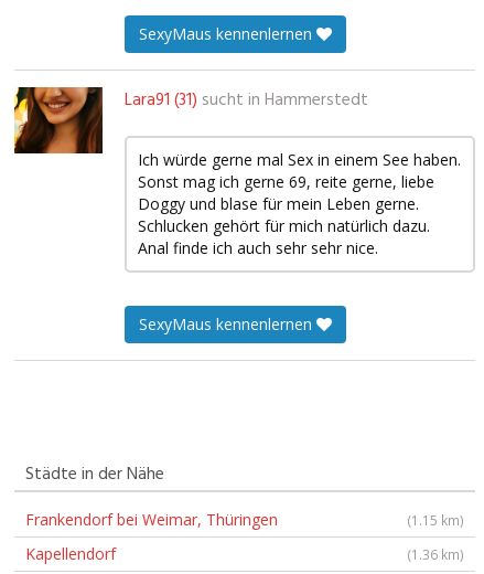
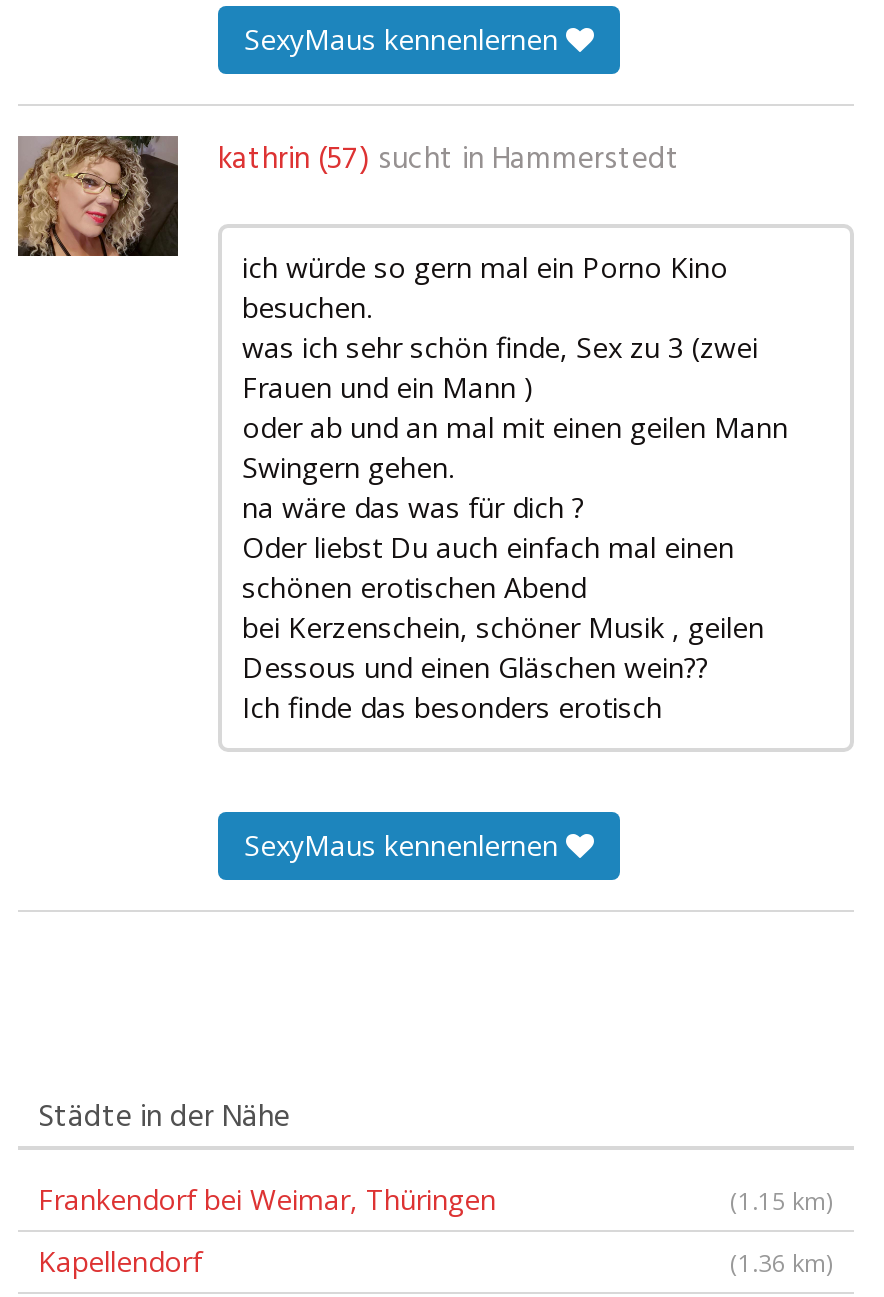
[13,86,368,155] [image] | Lara91 (31) sucht in Hammerstedt -> [16,134,680,258] [image] | kathrin (57) sucht in Hammerstedt
[138,148,461,258] Ich würde gerne mal Sex in einem See haben. | Sonst mag ich gerne 69, reite gerne, liebe | Doggy und blase für mein Leben gerne. | Schlucken gehört für mich natürlich dazu. | Anal finde ich auch sehr sehr nice. -> [242,247,788,725] ich würde so gern mal ein Porno Kino | besuchen. | was ich sehr schön finde, Sex zu 3 (zwei | Frauen und ein Mann ) | oder ab und an mal mit einen geilen Mann | Swingern gehen. | na wäre das was für dich ? | Oder liebst Du auch einfach mal einen | schönen erotischen Abend | bei Kerzenschein, schöner Musik , geilen | Dessous und einen Gläschen wein?? | Ich finde das besonders erotisch

